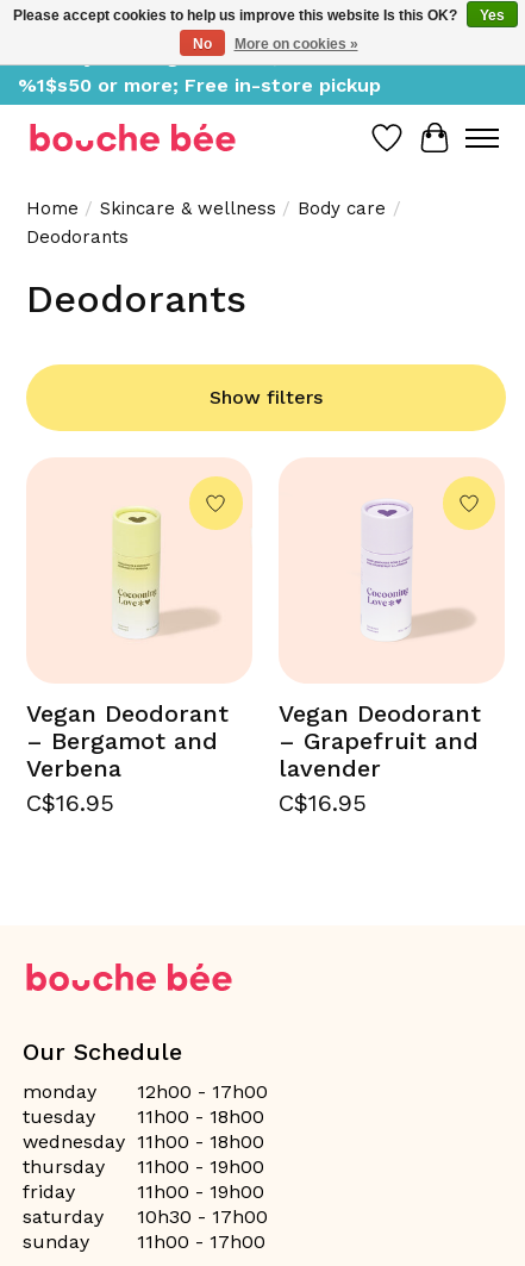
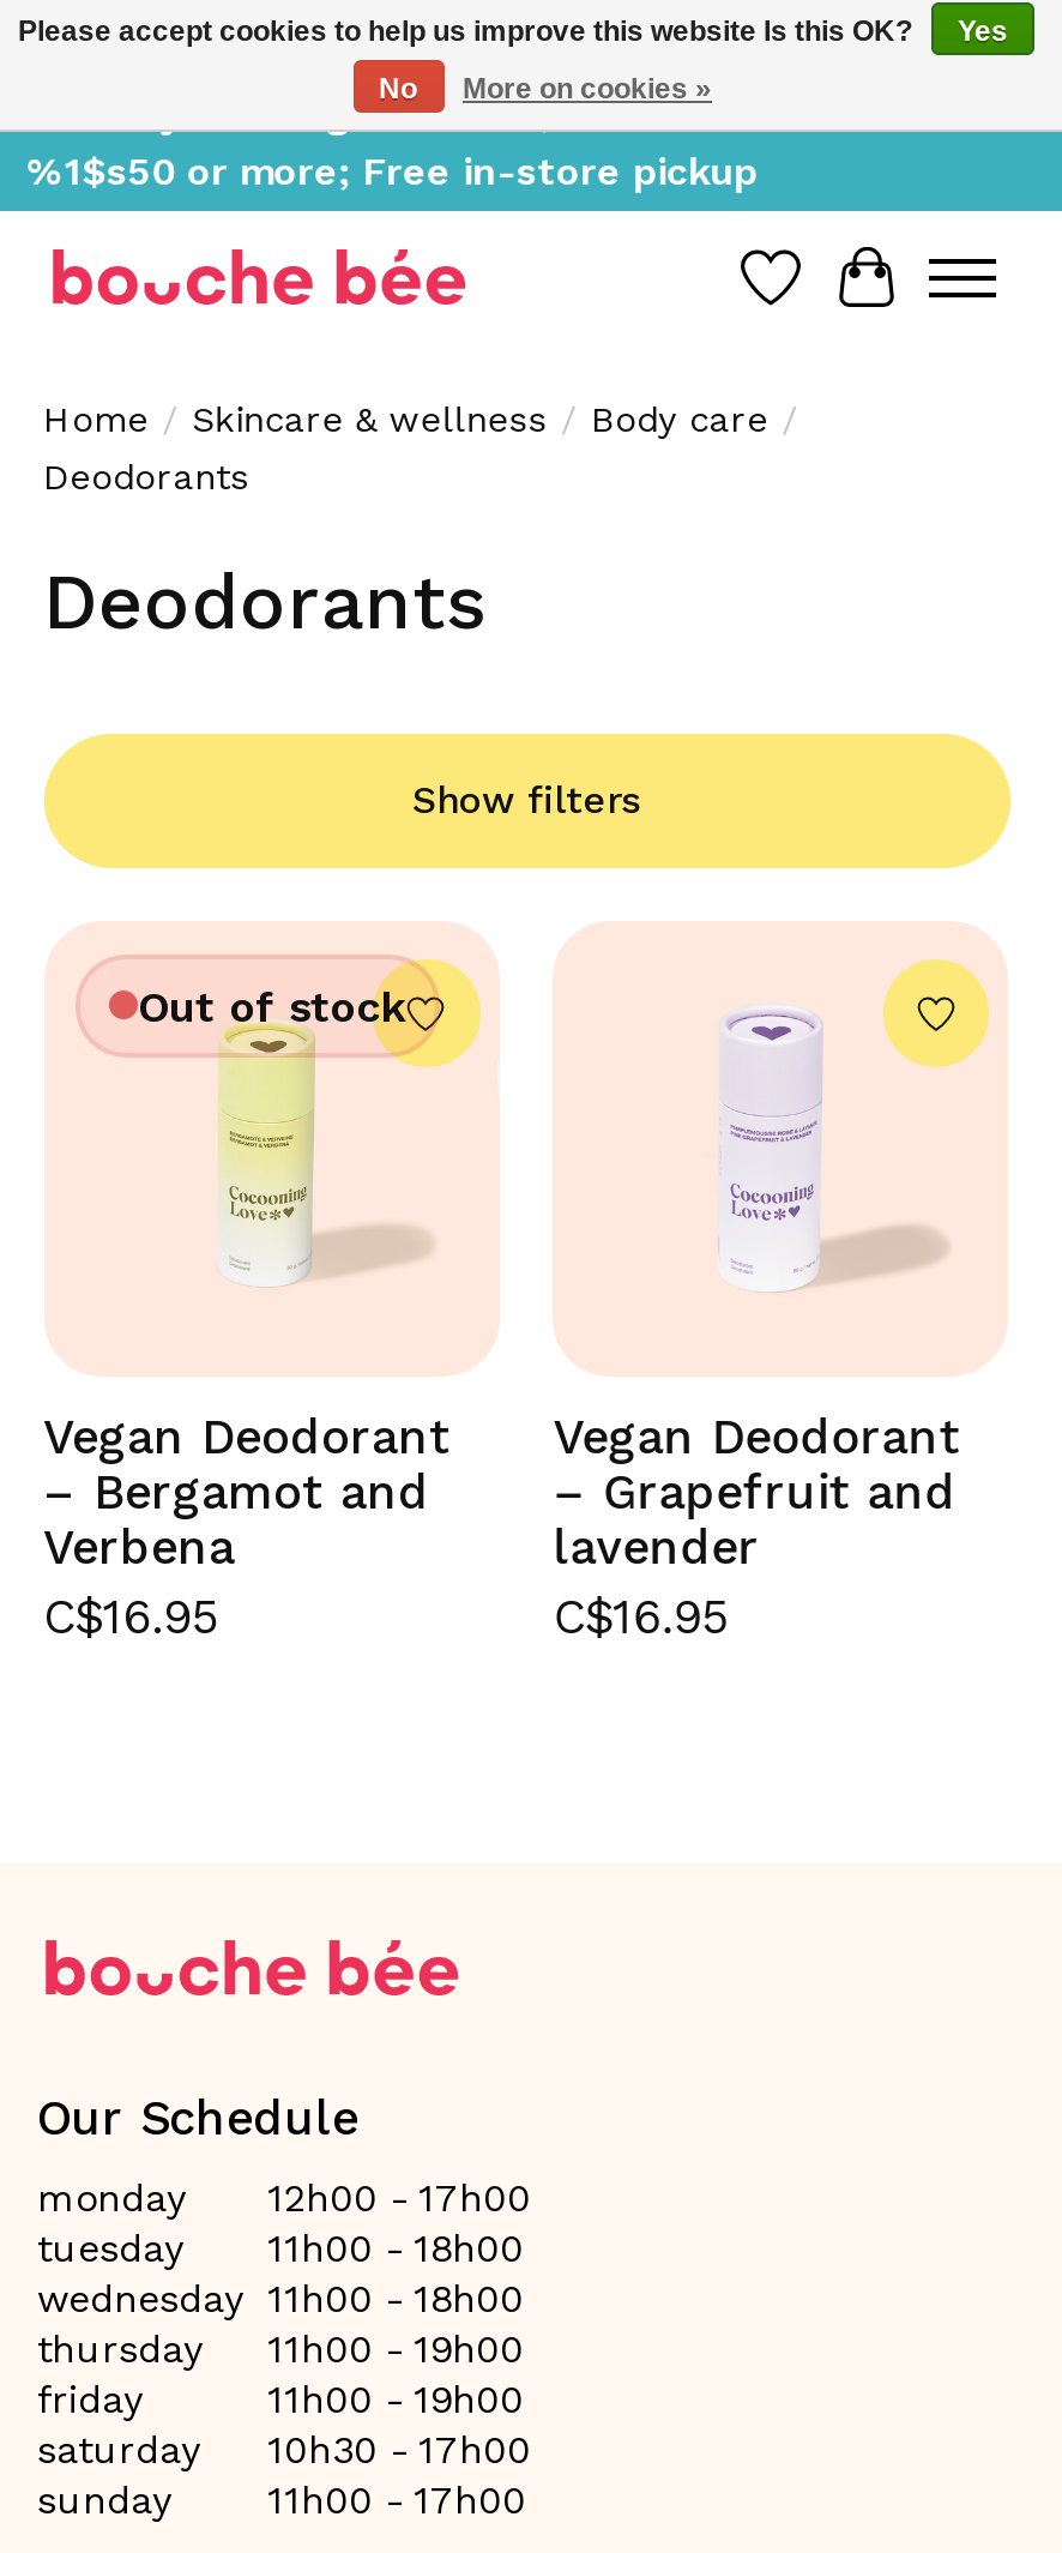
none -> [138,980,406,1031] Out of stock

